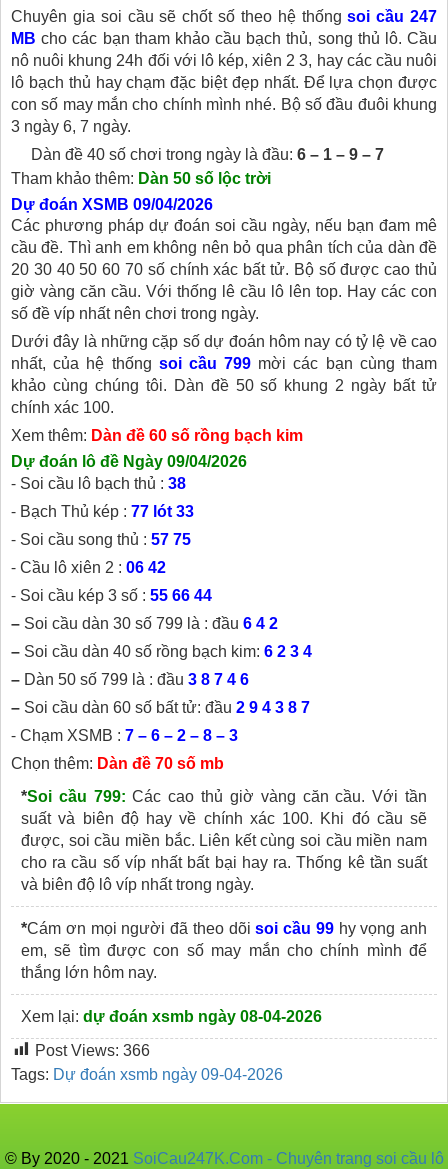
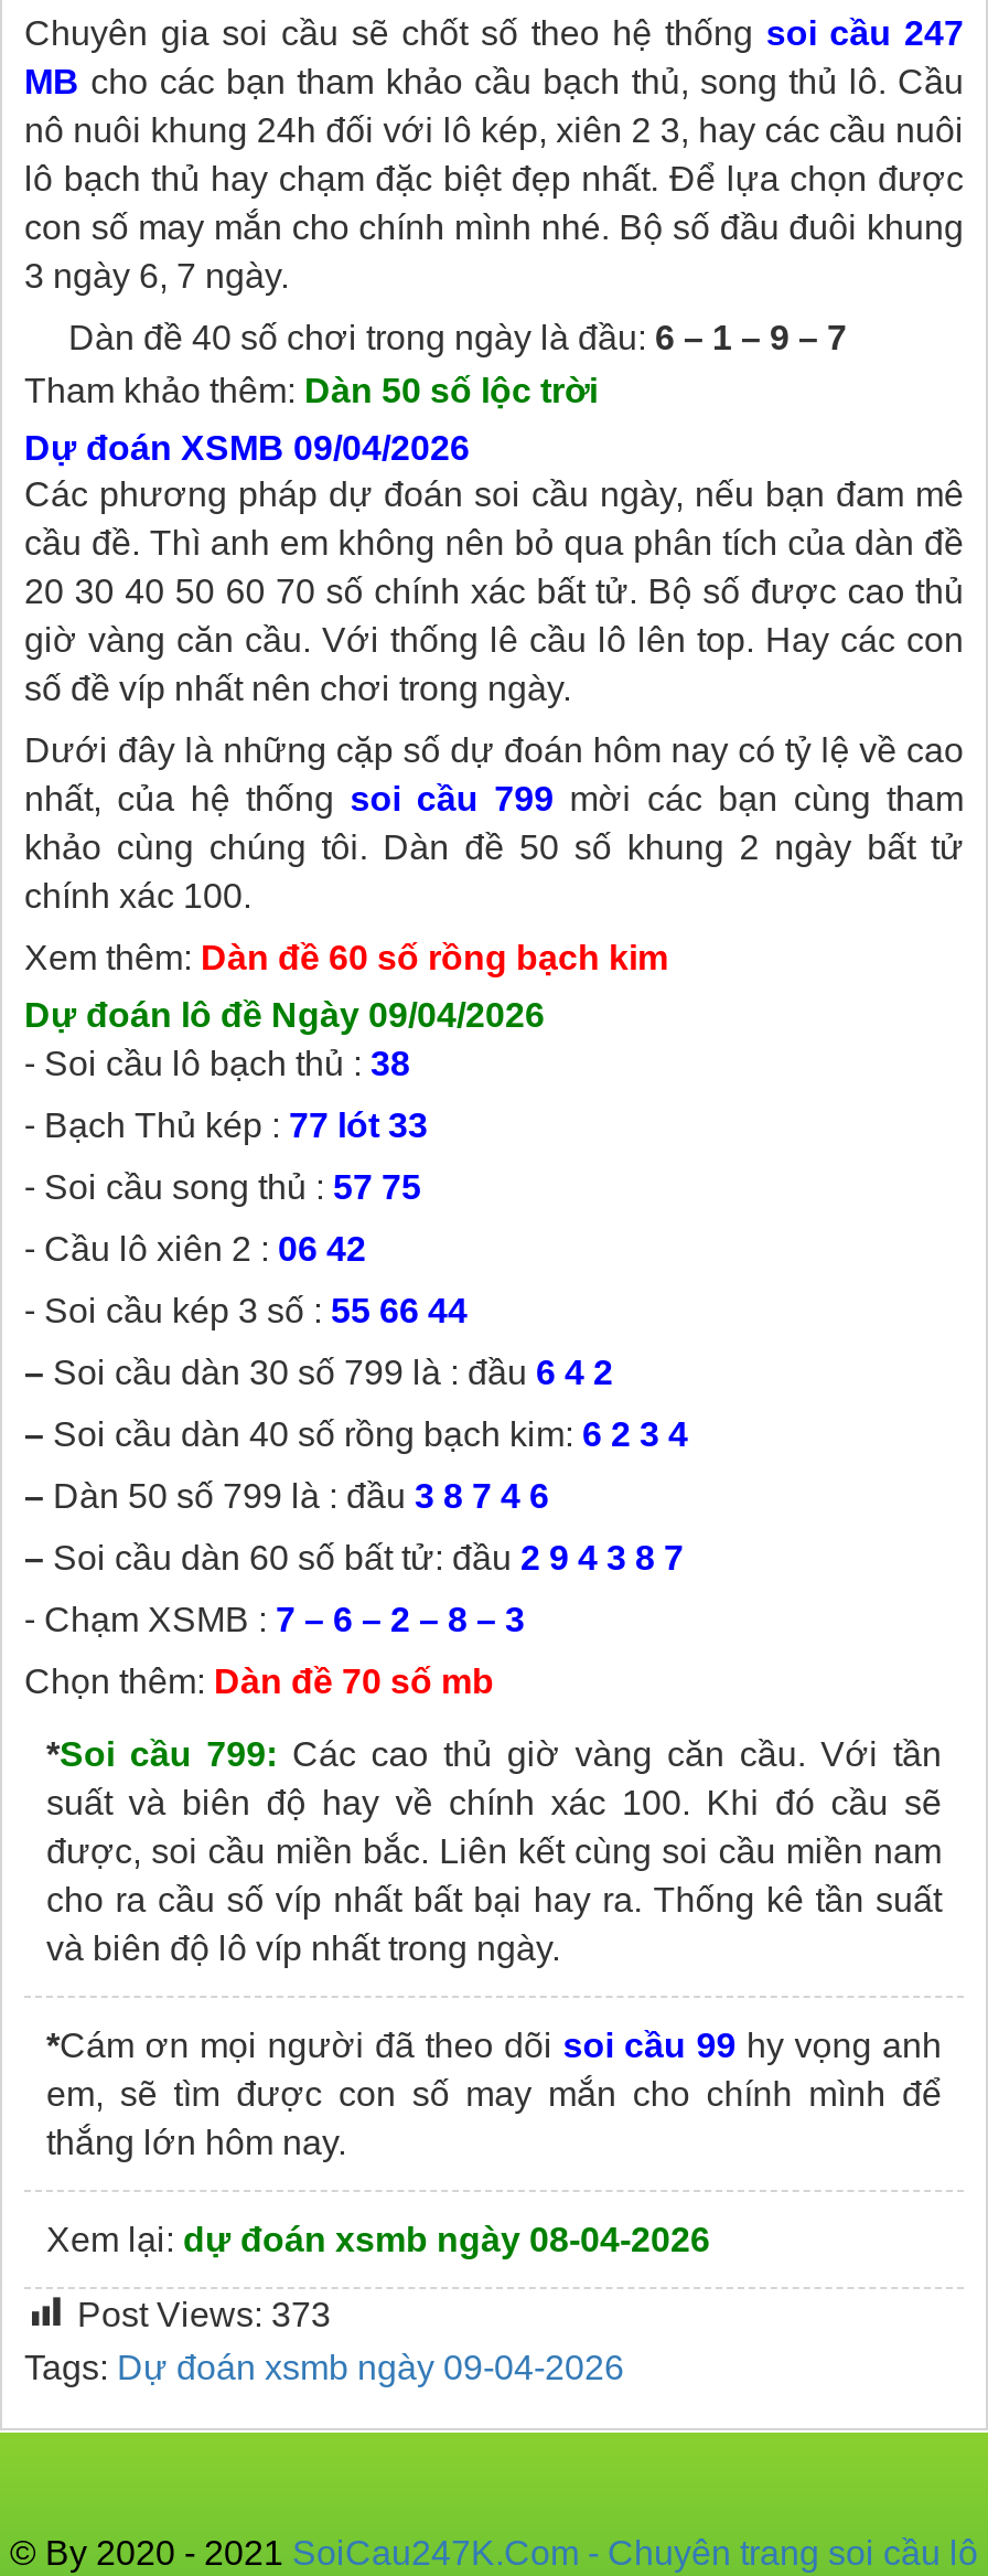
[35,1041,150,1058] Post Views: 366 -> [77,2295,331,2332] Post Views: 373

